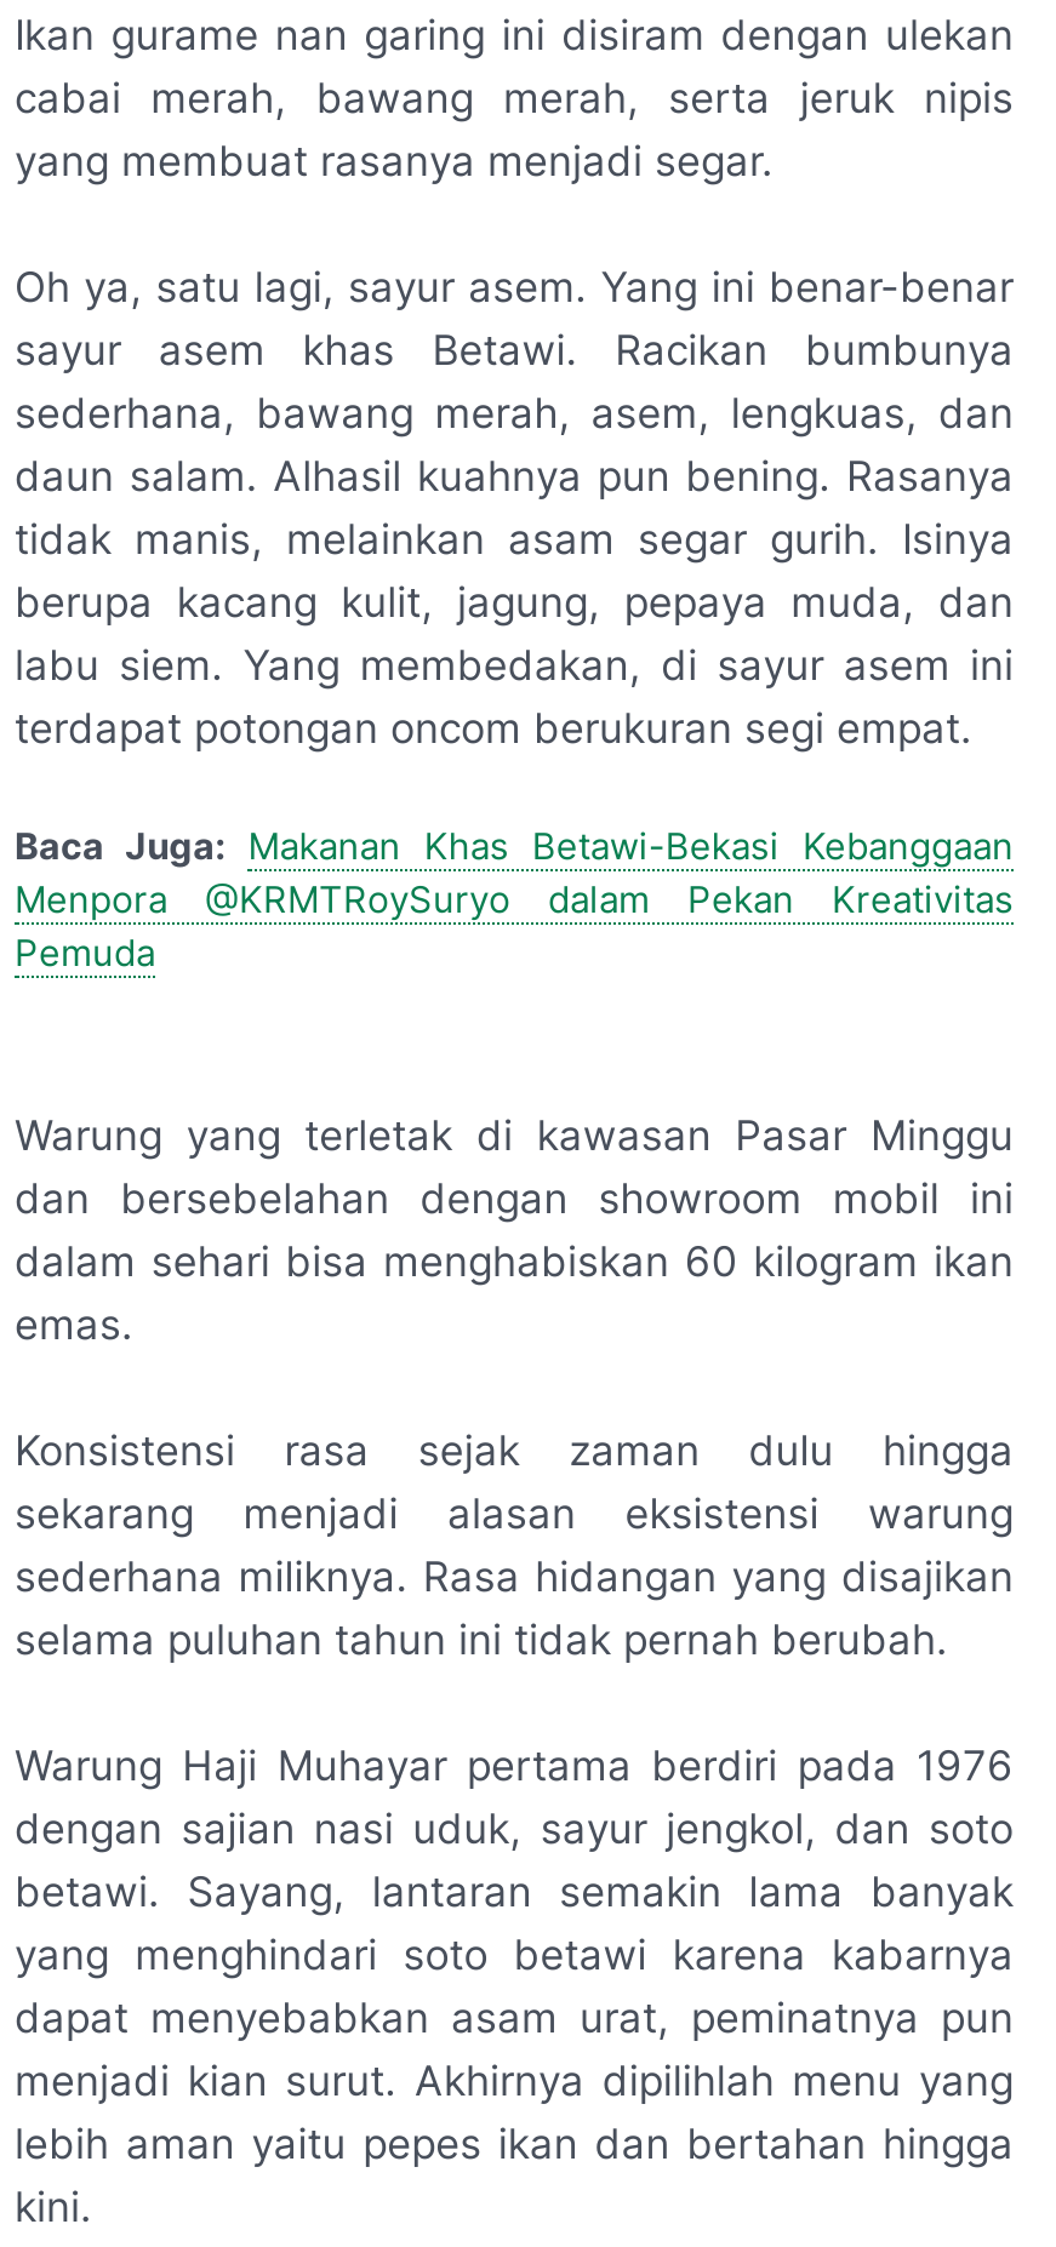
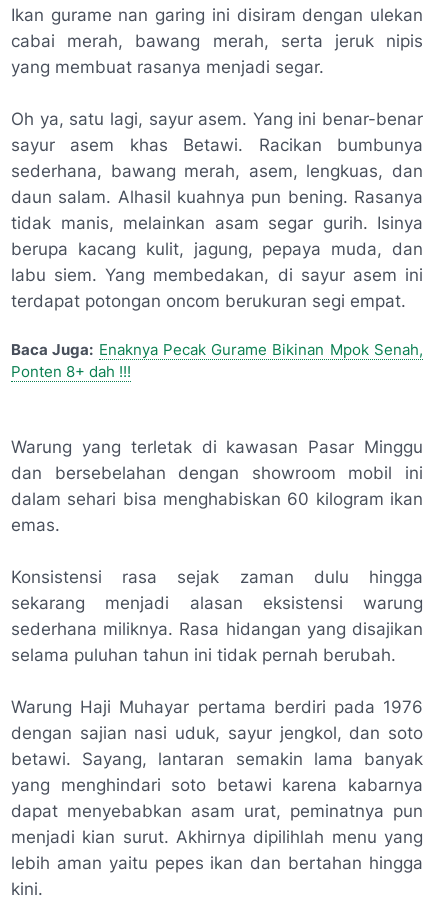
[15,825,1014,975] Baca Juga: Makanan Khas Betawi-Bekasi Kebanggaan | Menpora @KRMTRoySuryo dalam Pekan Kreativitas | Pemuda -> [11,341,423,381] Baca Juga: Enaknya Pecak Gurame Bikinan Mpok Senah, | Ponten 8+ dah !!!

